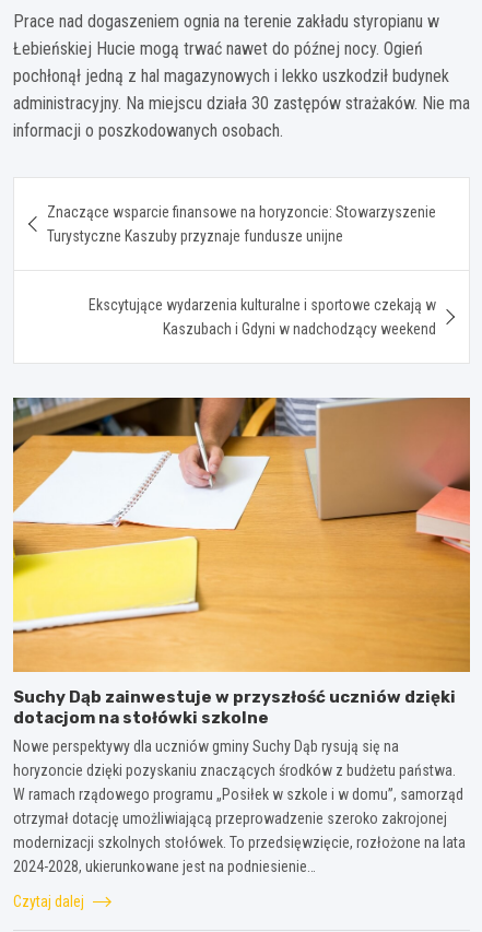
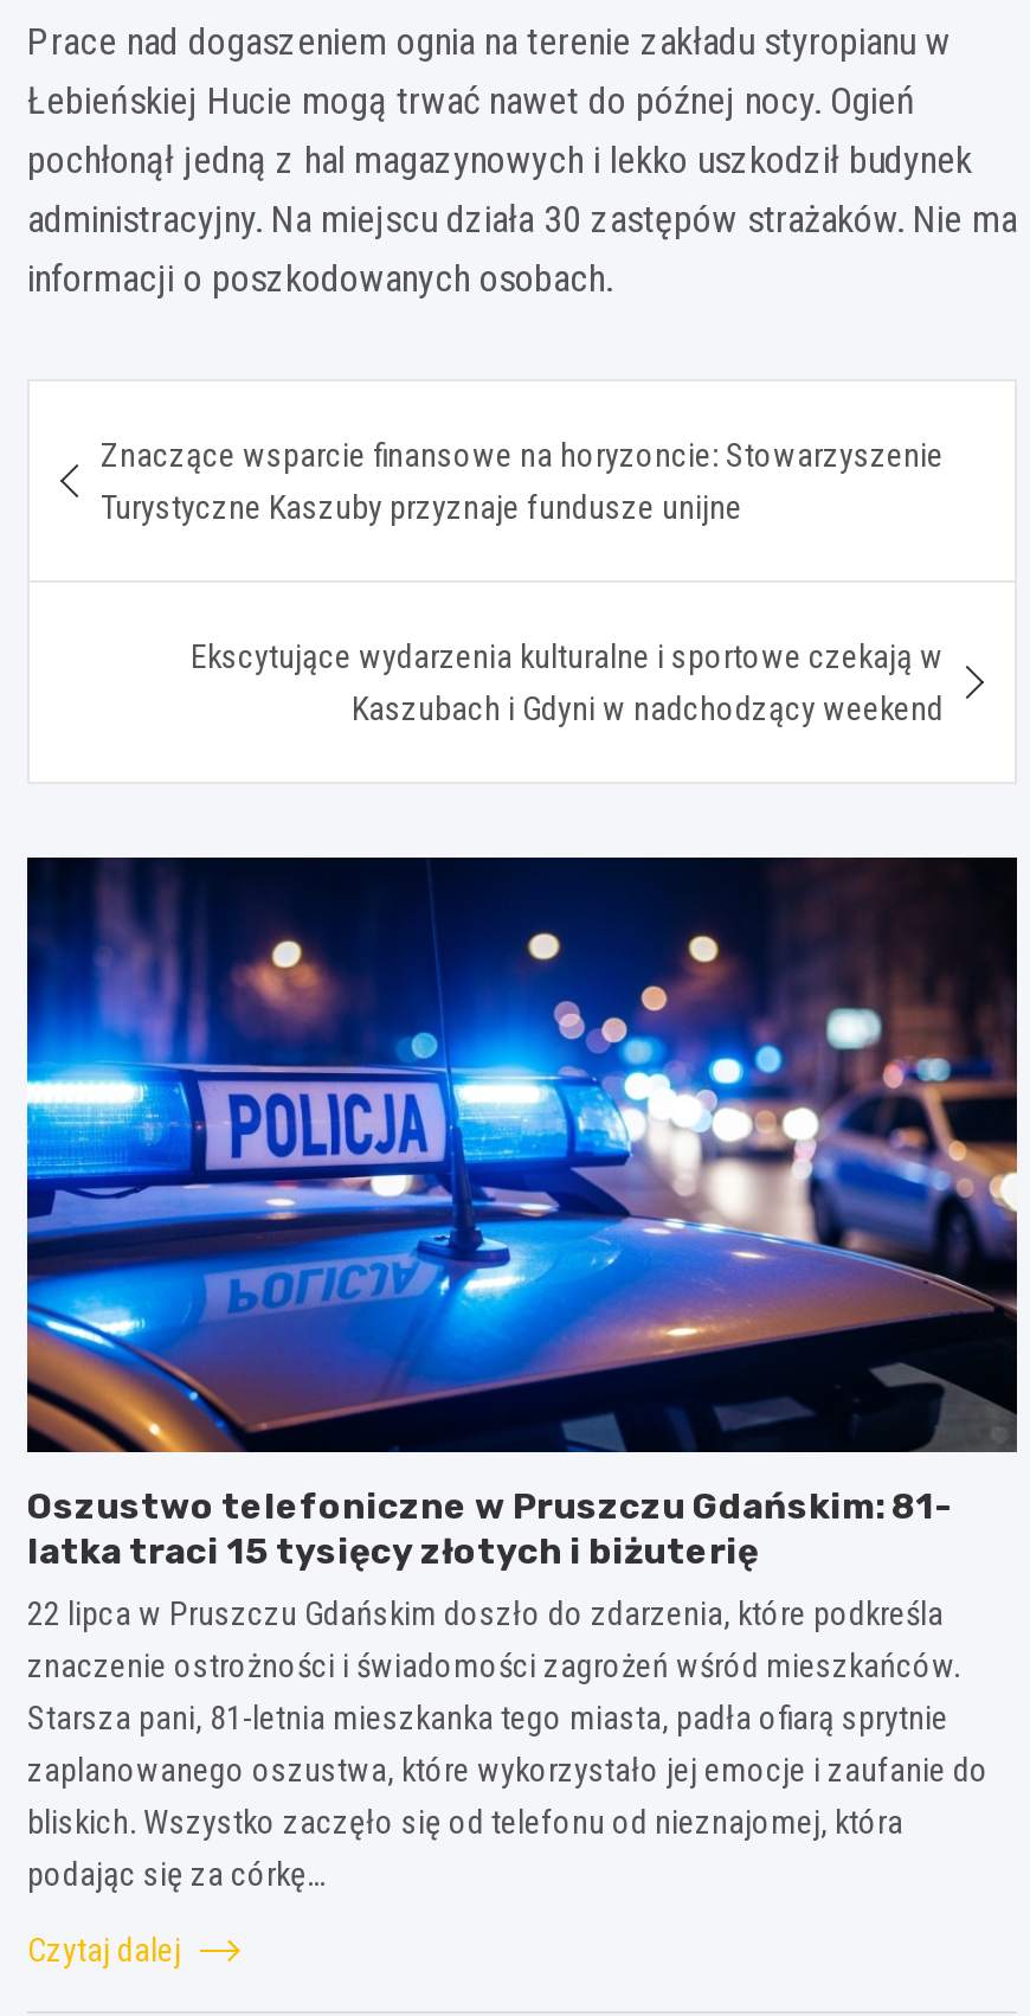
[12,397,471,727] [image] | Suchy Dąb zainwestuje w przyszłość uczniów dzięki | dotacjom na stołówki szkolne -> [25,855,1019,1572] [image] | Oszustwo telefoniczne w Pruszczu Gdańskim: 81- | latka traci 15 tysięcy złotych i biżuterię
[13,737,466,875] Nowe perspektywy dla uczniów gminy Suchy Dąb rysują się na | horyzoncie dzięki pozyskaniu znaczących środków z budżetu państwa. | W ramach rządowego programu „Posiłek w szkole i w domu”, samorząd | otrzymał dotację umożliwiającą przeprowadzenie szeroko zakrojonej | modernizacji szkolnych stołówek. To przedsięwzięcie, rozłożone na lata | 2024-2028, ukierunkowane jest na podniesienie… -> [27,1593,989,1892] 22 lipca w Pruszczu Gdańskim doszło do zdarzenia, które podkreśla | znaczenie ostrożności i świadomości zagrożeń wśród mieszkańców. | Starsza pani, 81-letnia mieszkanka tego miasta, padła ofiarą sprytnie | zaplanowanego oszustwa, które wykorzystało jej emocje i zaufanie do | bliskich. Wszystko zaczęło się od telefonu od nieznajomej, która | podając się za córkę…

